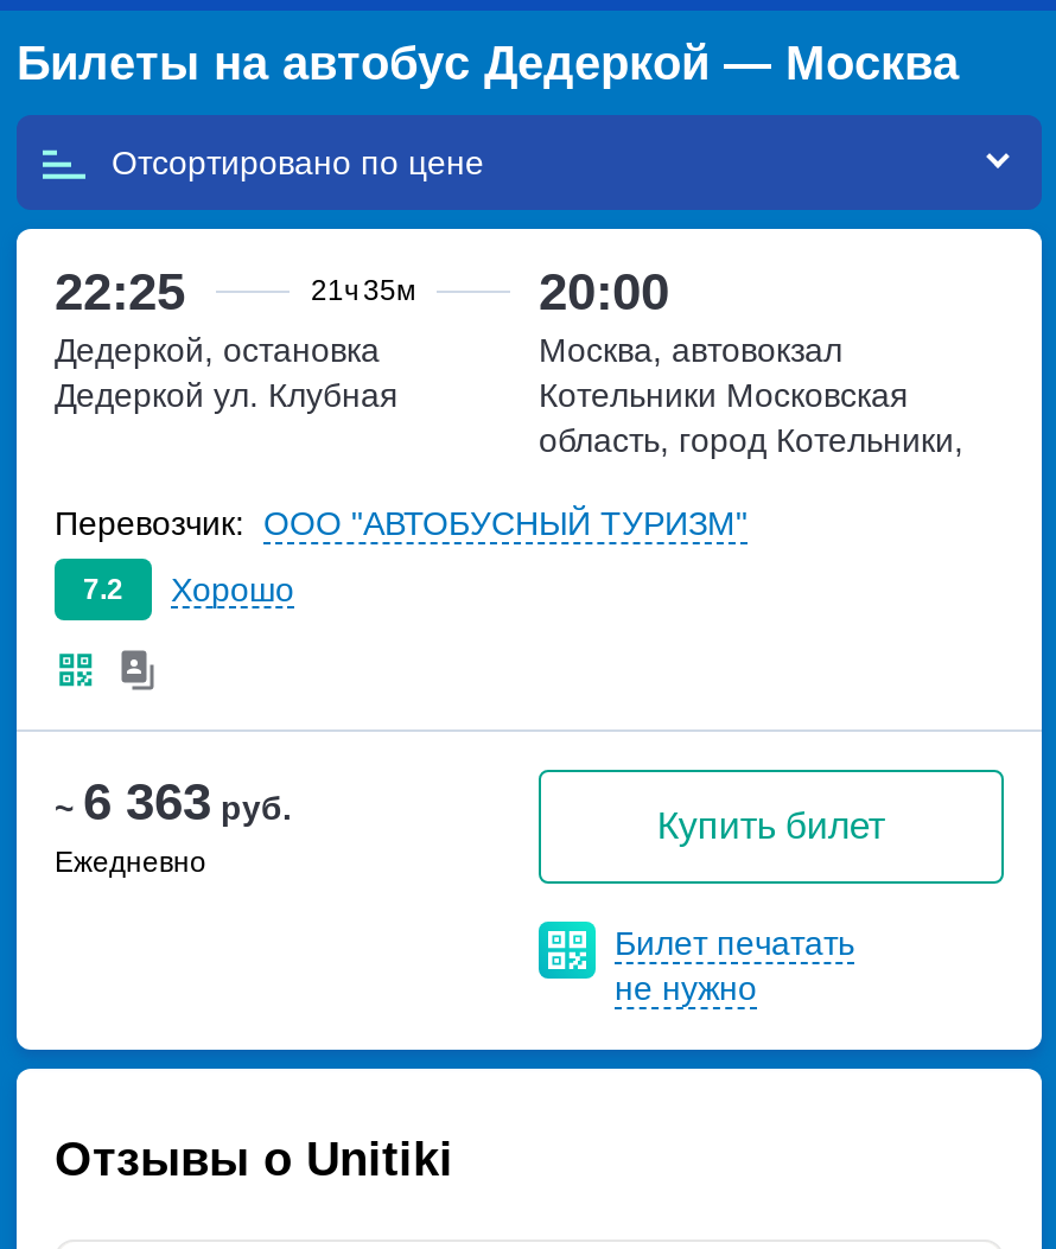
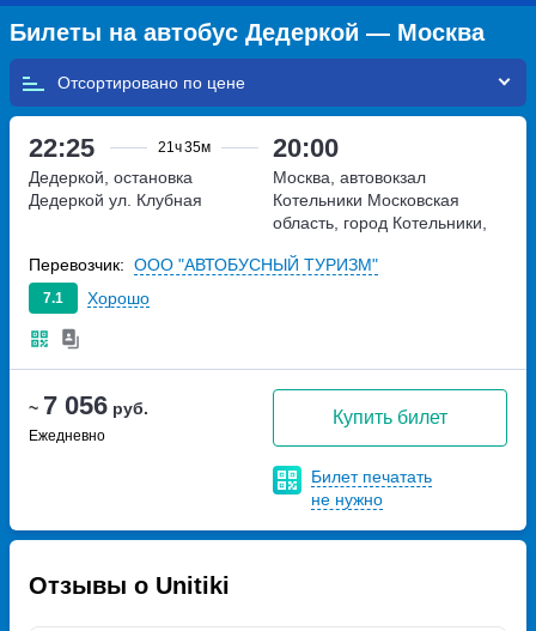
[83,570,294,608] 7.2 Хорошо -> [43,288,150,307] 7.1 Хорошо
[55,771,292,831] ~ 6 363 руб. -> [29,390,148,420] ~ 7 056 руб.

